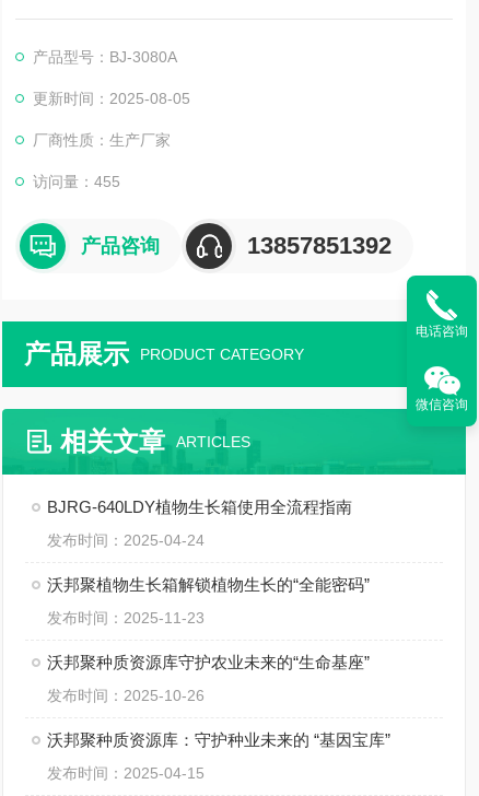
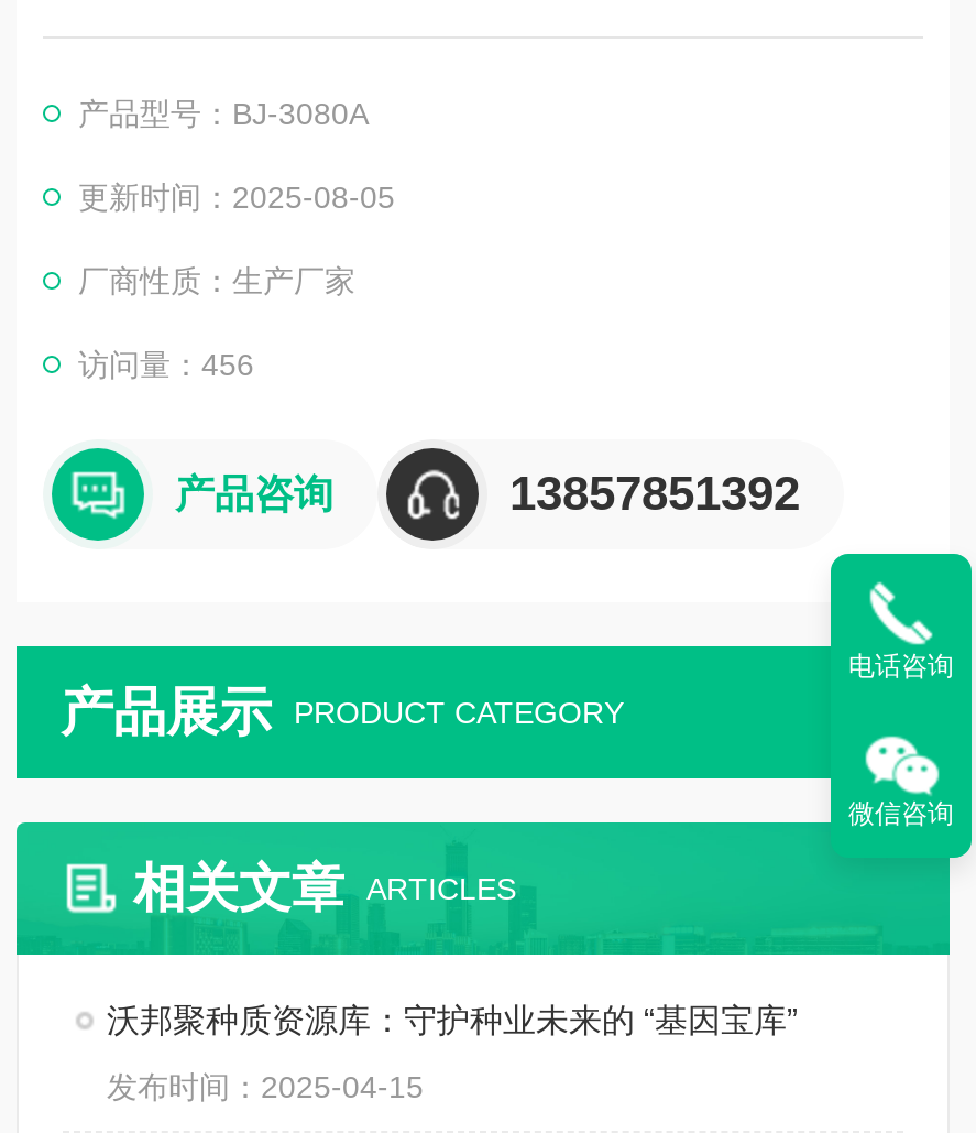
[33,173,120,190] 访问量：455 -> [78,347,254,382] 访问量：456
[47,497,370,704] BJRG-640LDY植物生长箱使用全流程指南 | 发布时间：2025-04-24 | 沃邦聚植物生长箱解锁植物生长的“全能密码” | 发布时间：2025-11-23 | 沃邦聚种质资源库守护农业未来的“生命基座” | 发布时间：2025-10-26 -> none

